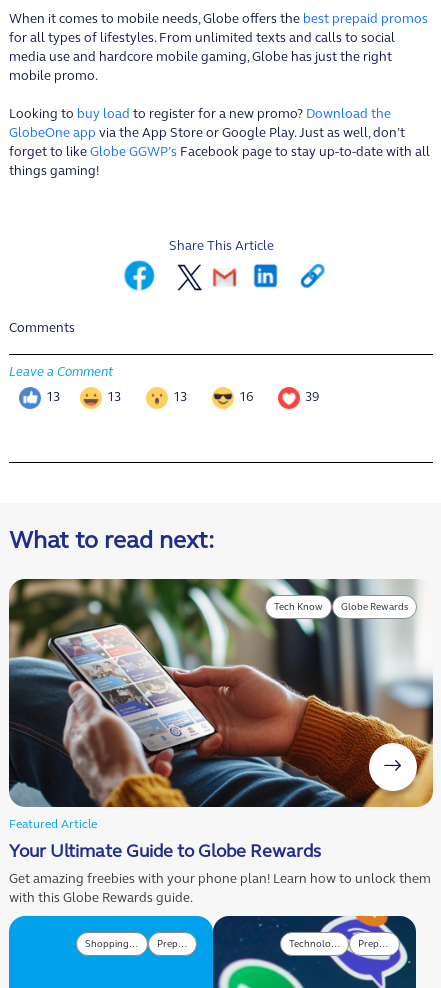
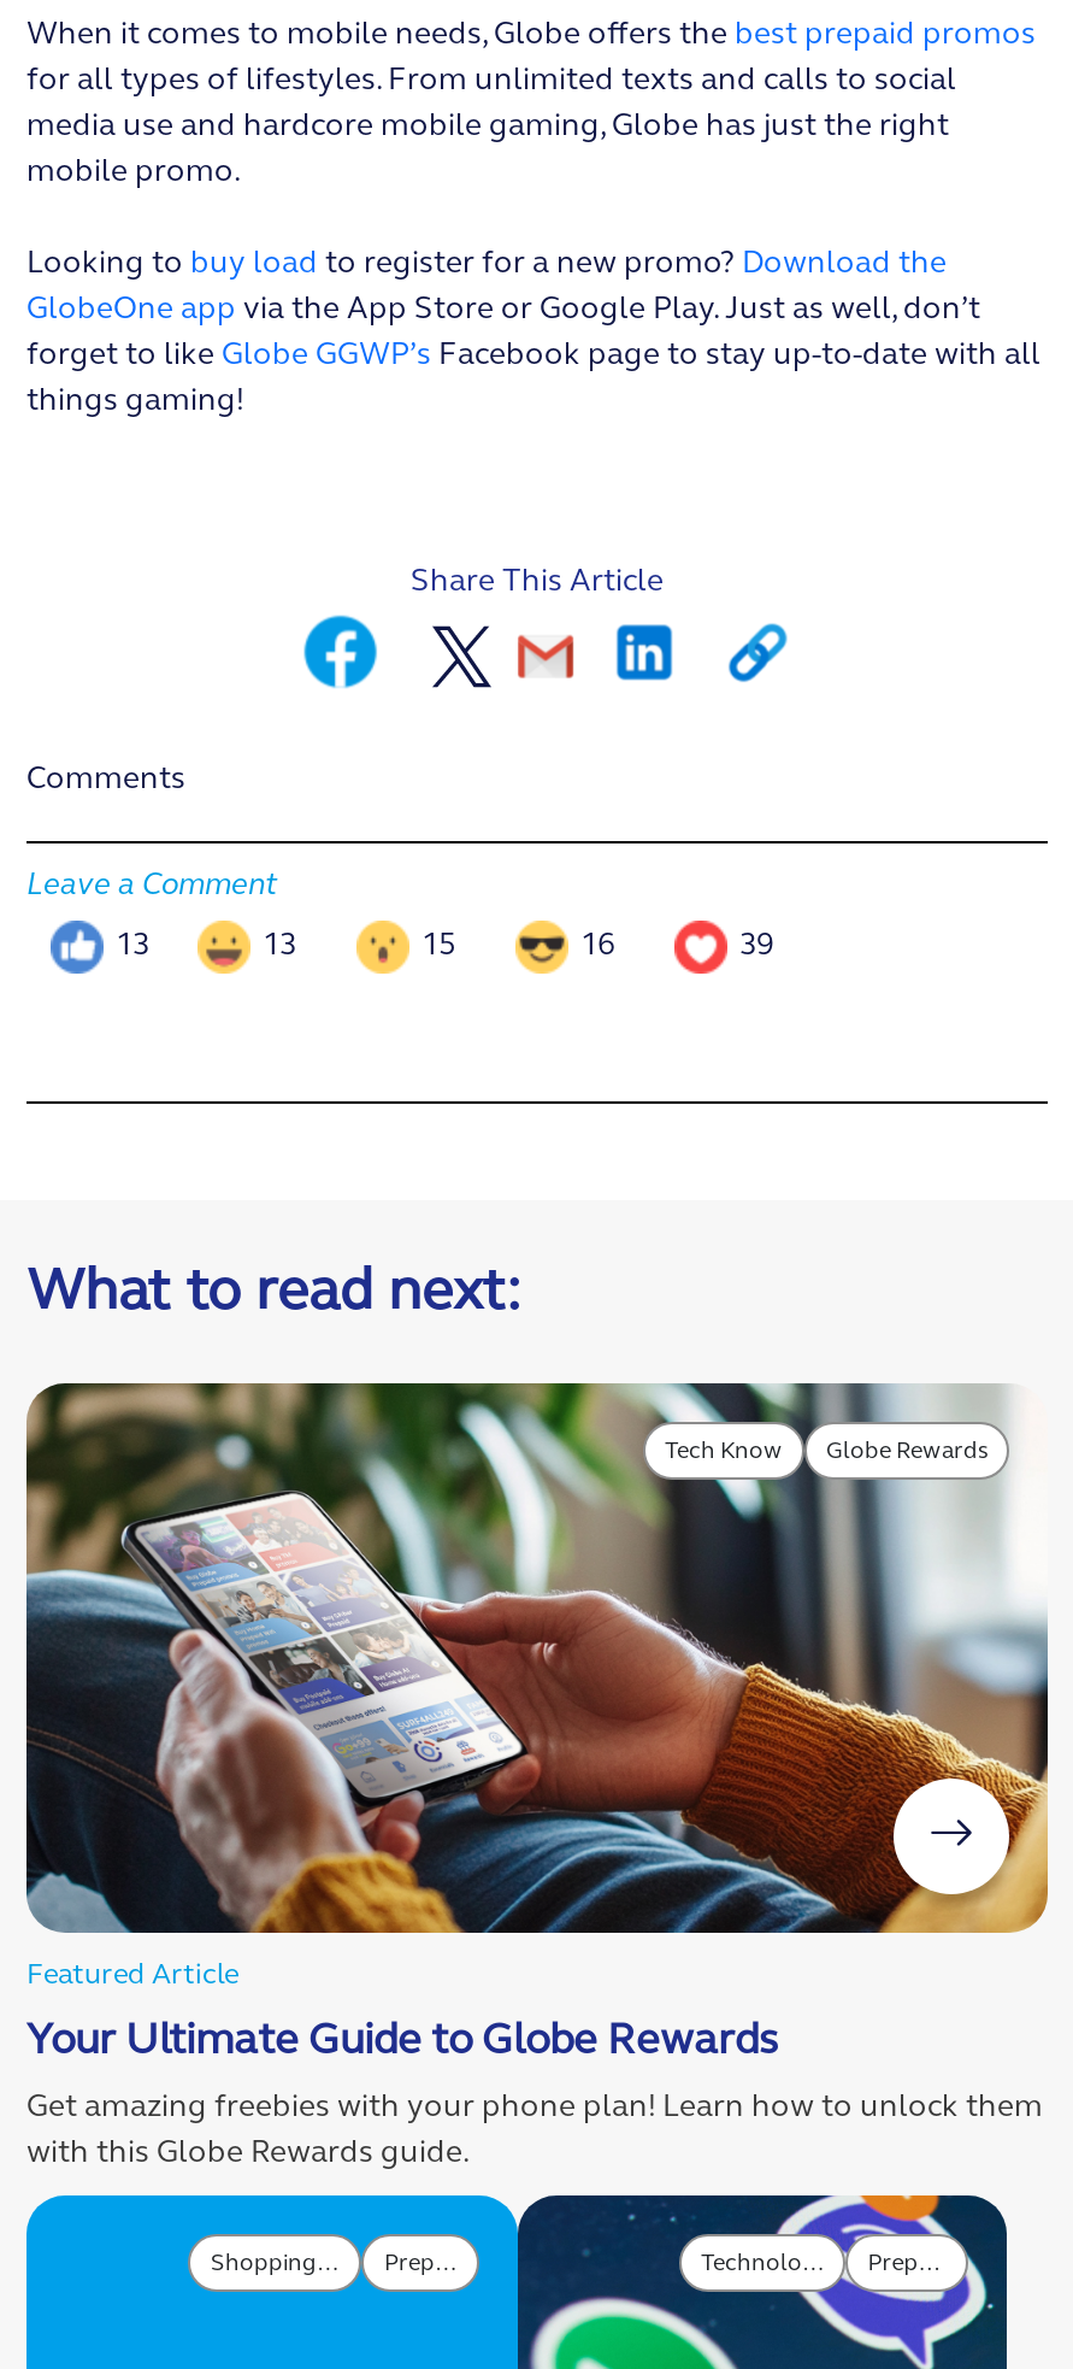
[173,389,187,405] 13 -> [421,927,455,965] 15

